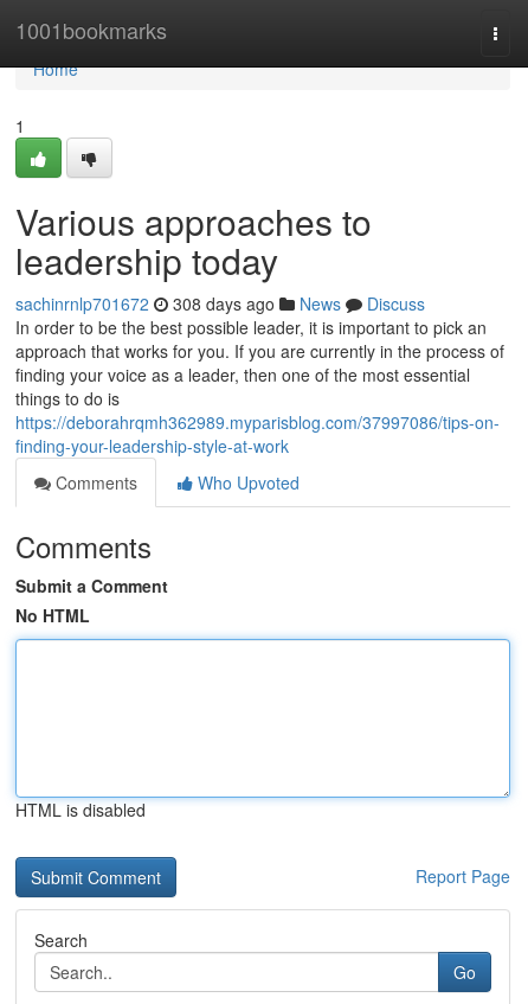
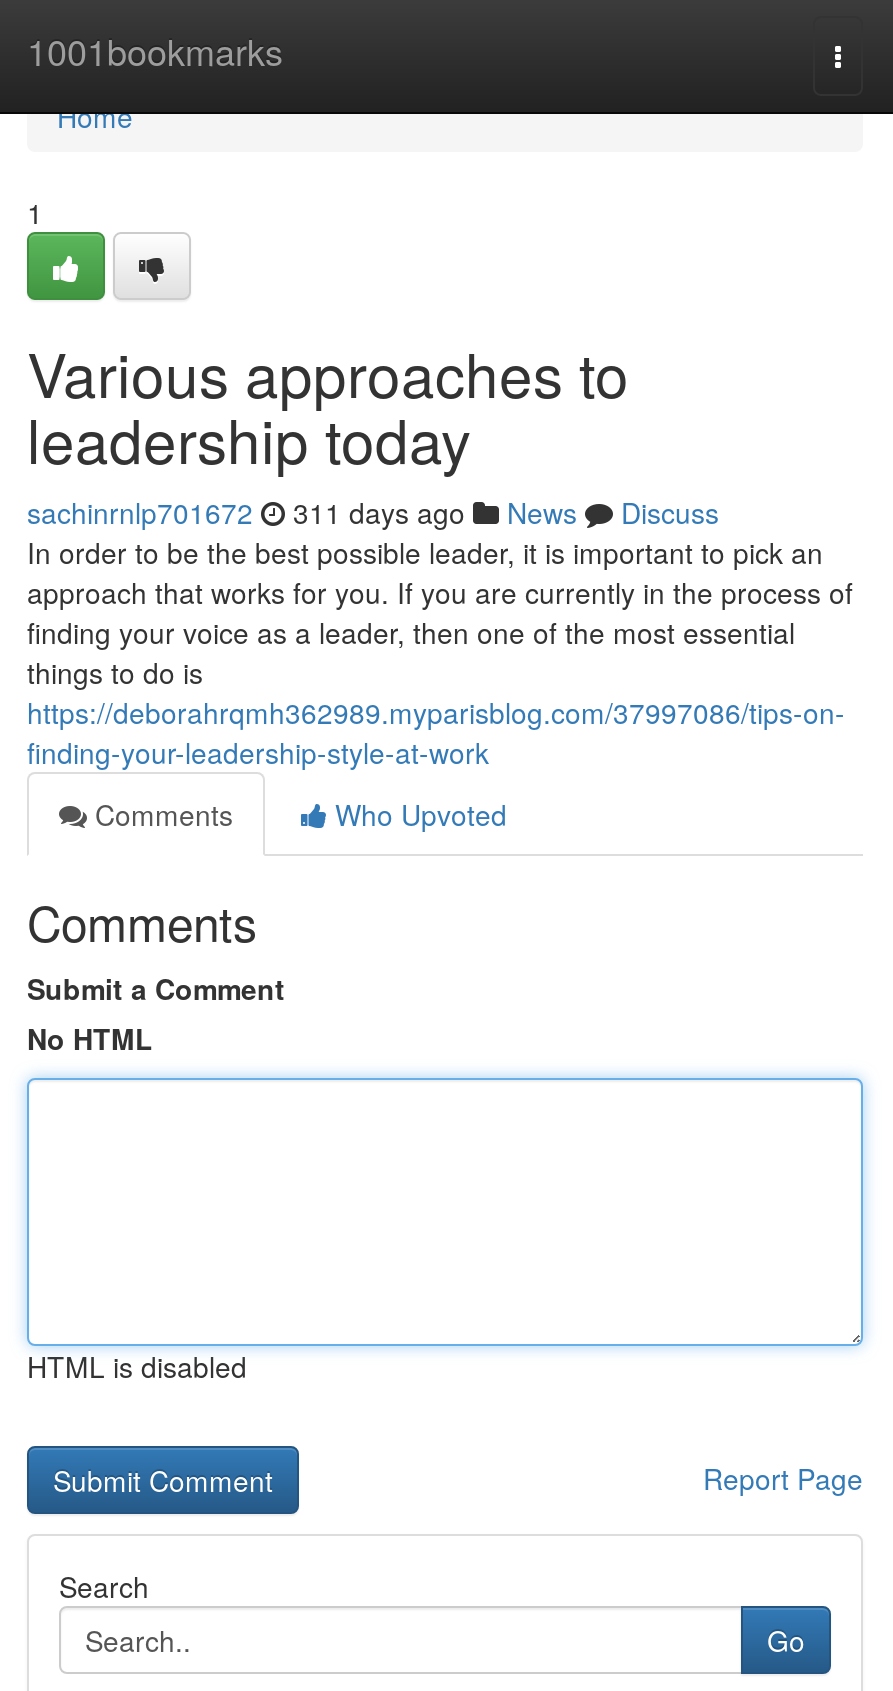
[15,292,425,315] sachinrnlp701672 308 days ago News Discuss -> [27,492,719,532] sachinrnlp701672 311 days ago News Discuss

